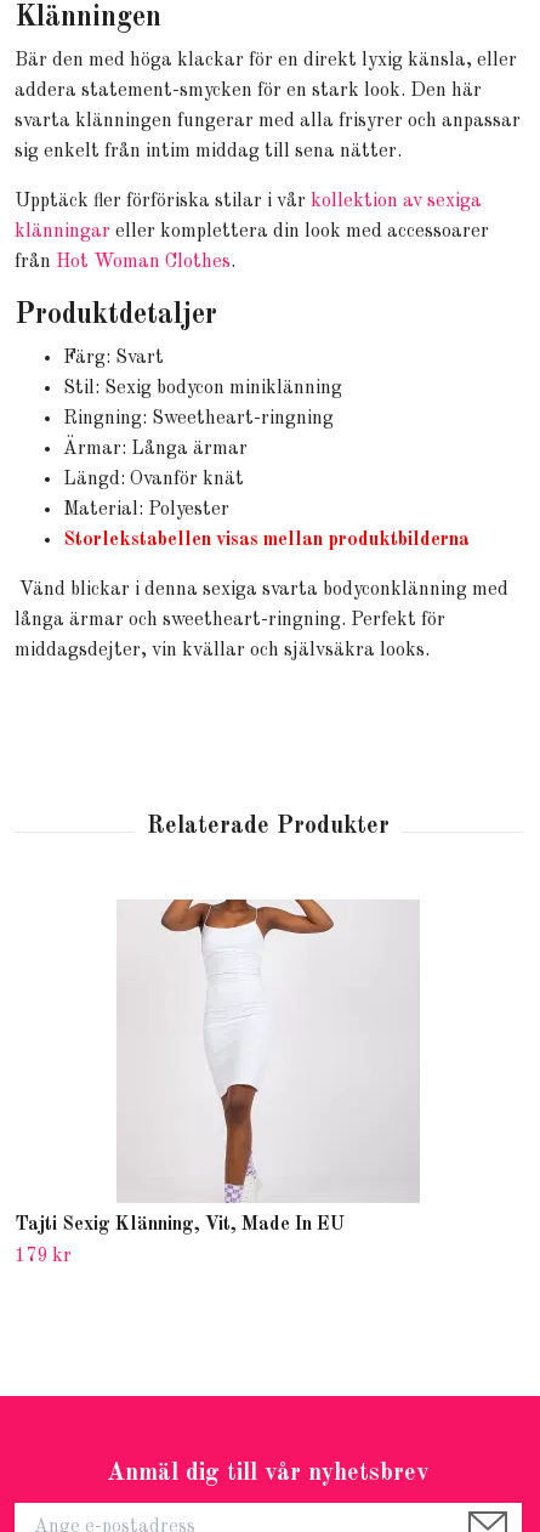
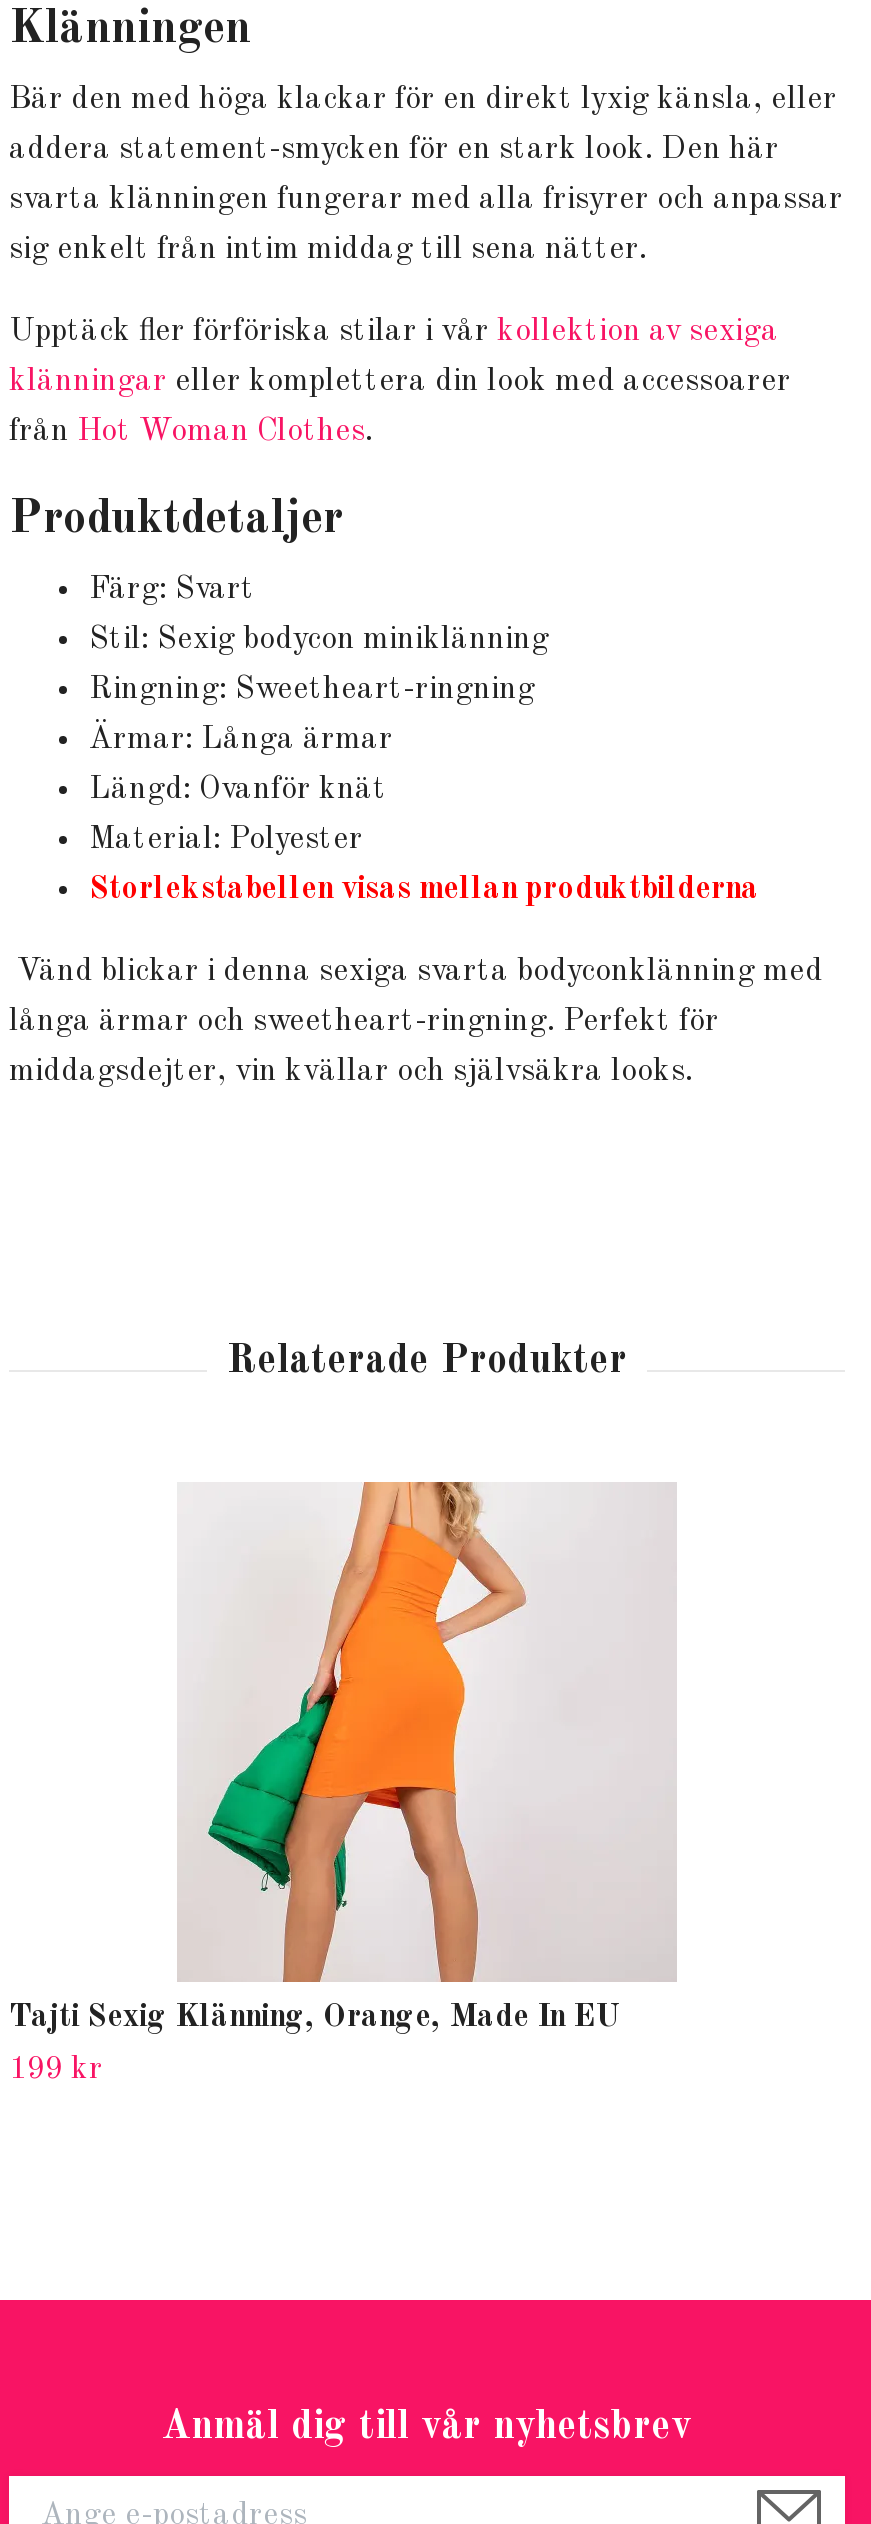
[15,898,345,1235] [image] | Tajti Sexig Klänning, Vit, Made In EU -> [9,1480,619,2035] [image] | Tajti Sexig Klänning, Orange, Made In EU
[15,1247,72,1267] 179 kr -> [9,2055,103,2087] 199 kr

